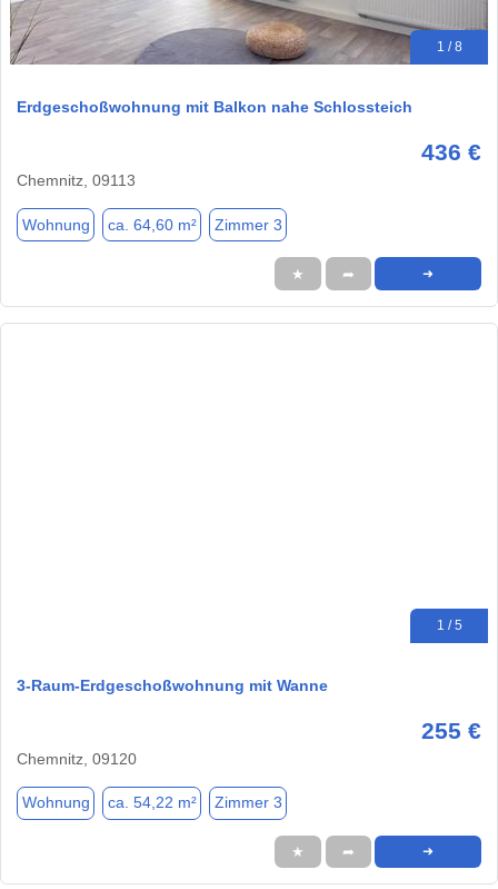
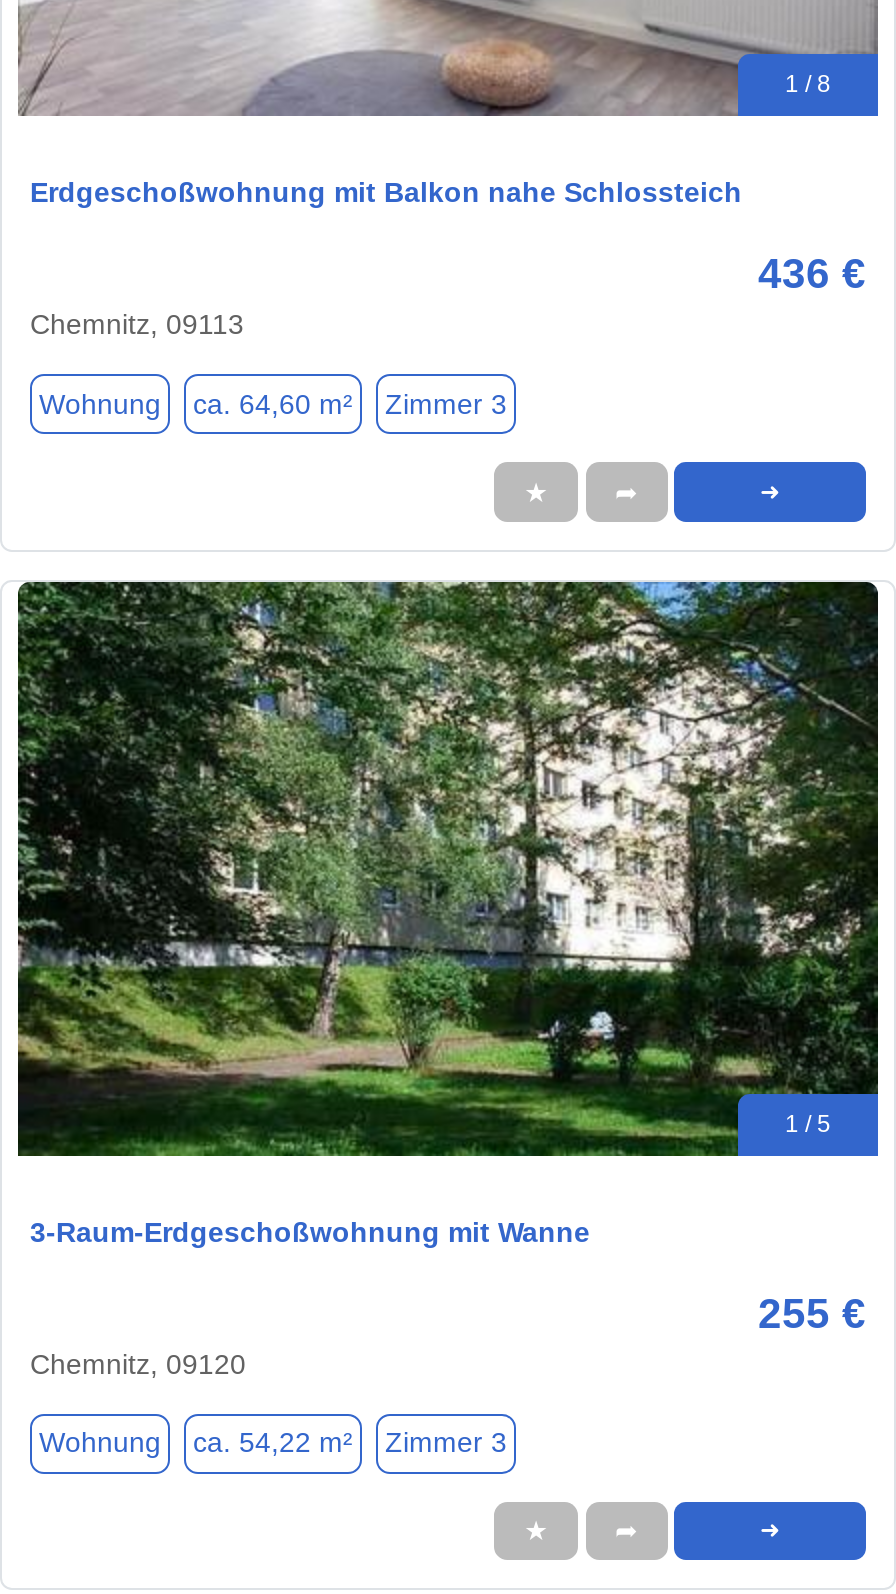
none -> [16,580,880,1158] [image]

